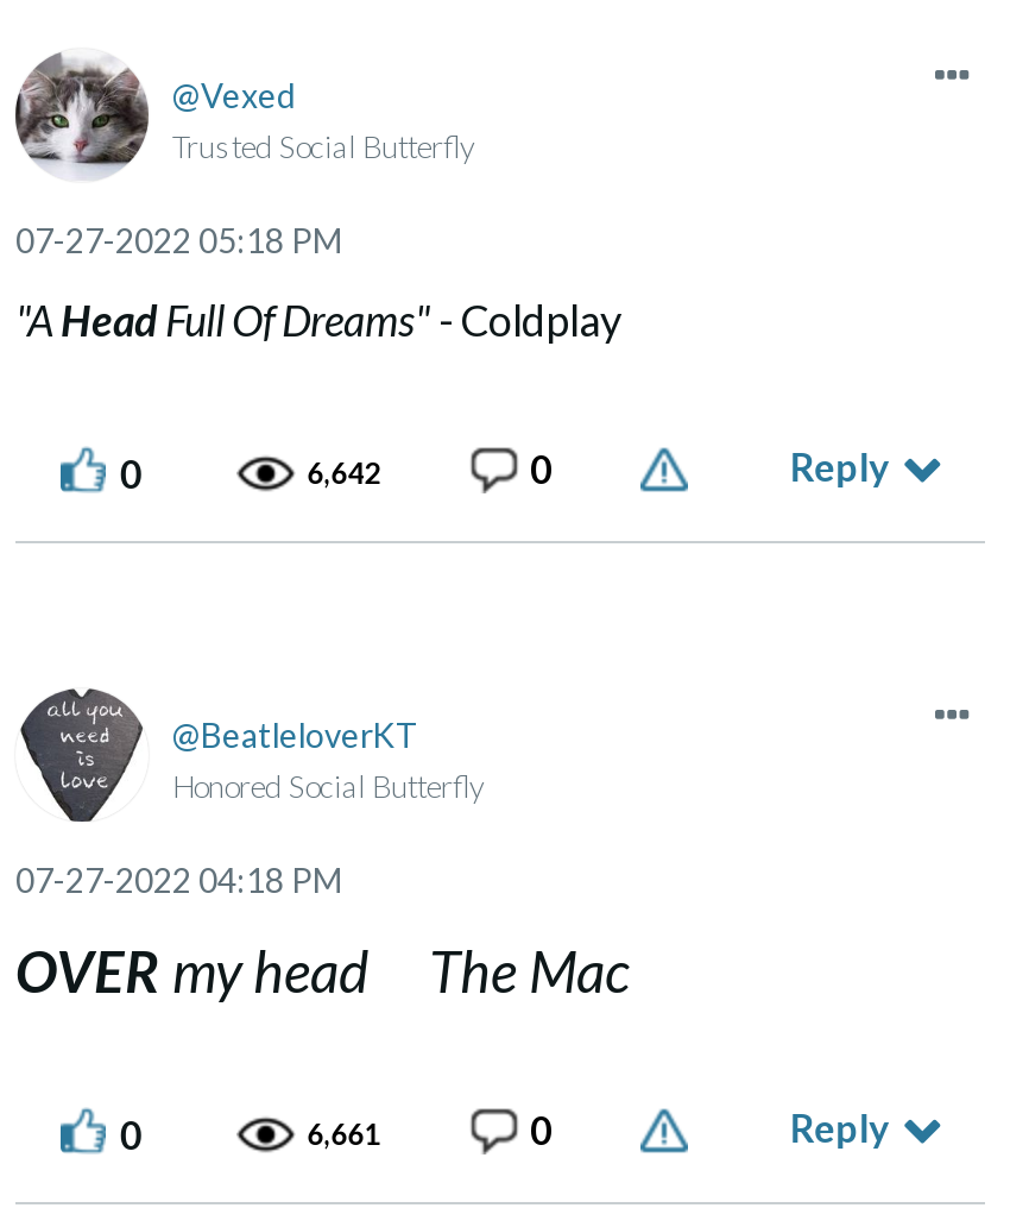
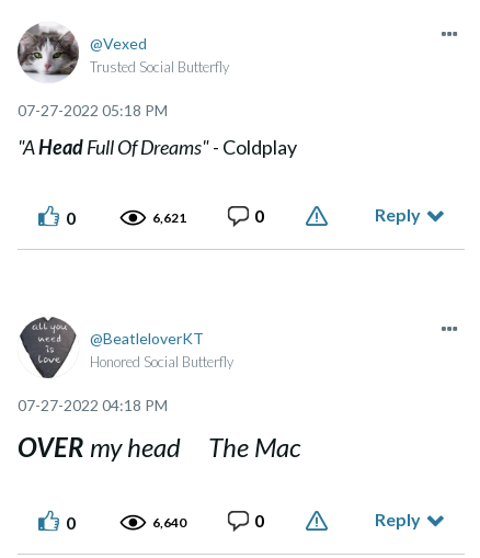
[307,455,381,490] 6,642 -> [152,209,186,226] 6,621
[307,1116,381,1151] 6,661 -> [152,514,186,530] 6,640

